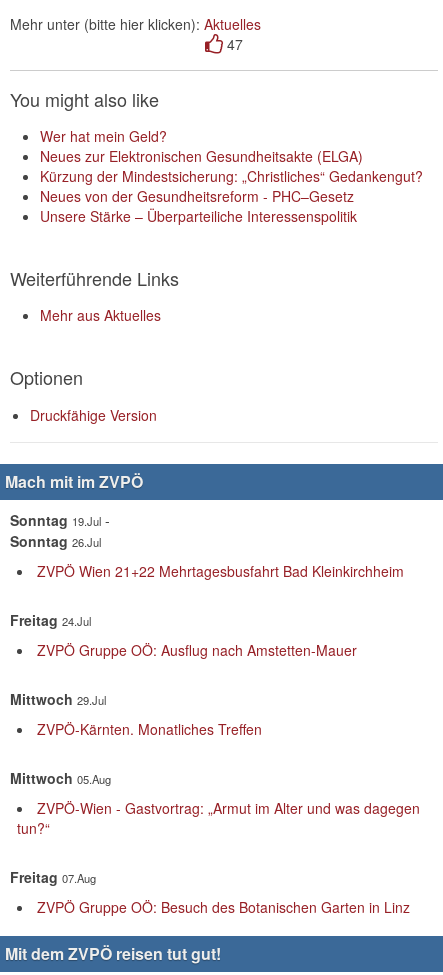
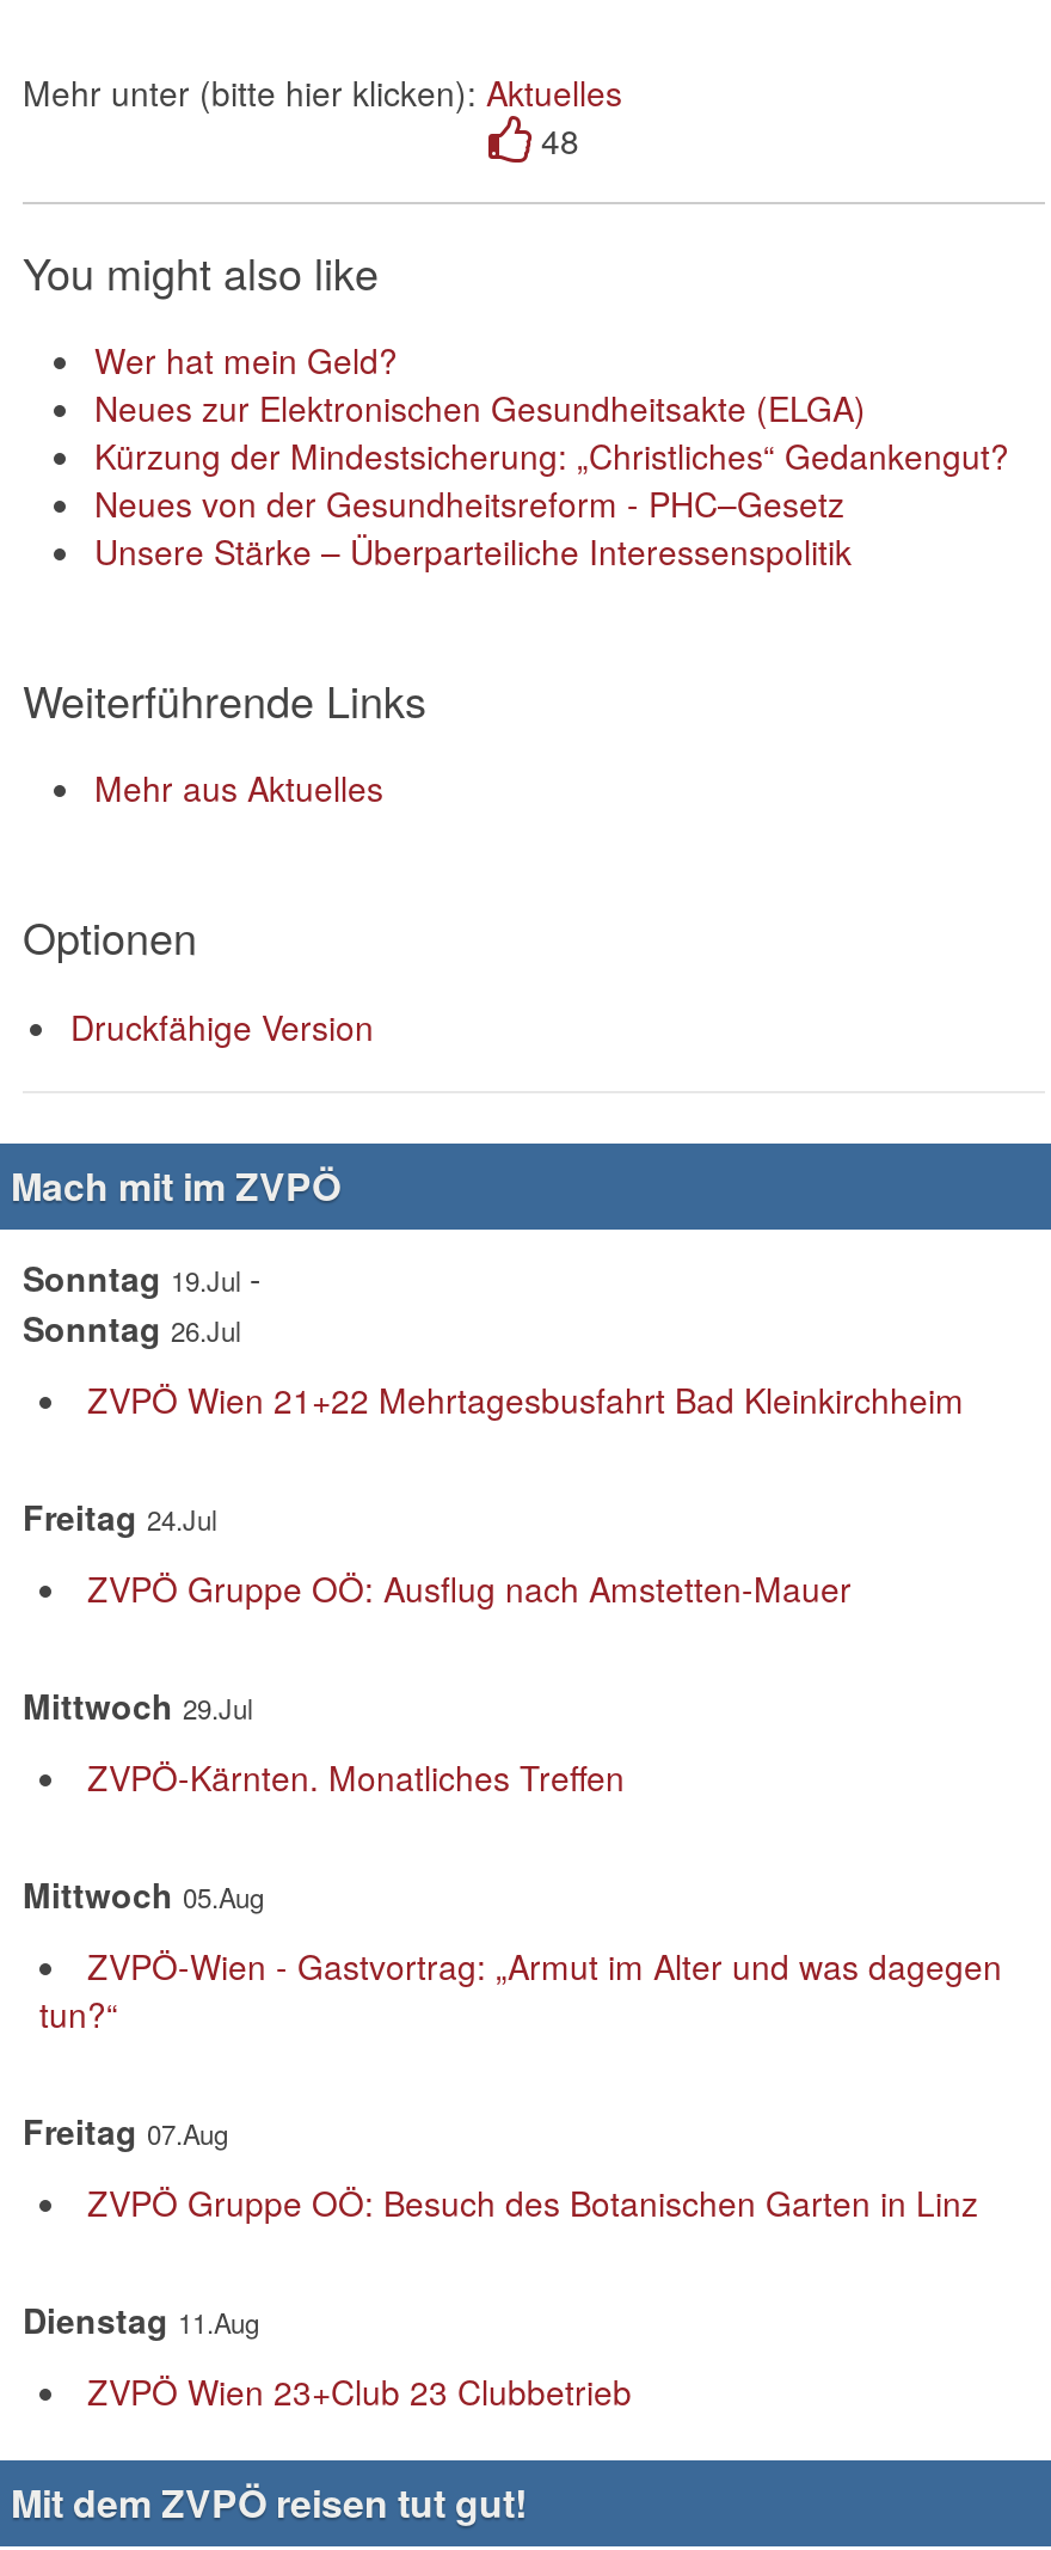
[227,34,243,54] 47 -> [541,116,579,164] 48
none -> [23,2296,632,2415] Dienstag 11.Aug | ZVPÖ Wien 23+Club 23 Clubbetrieb

